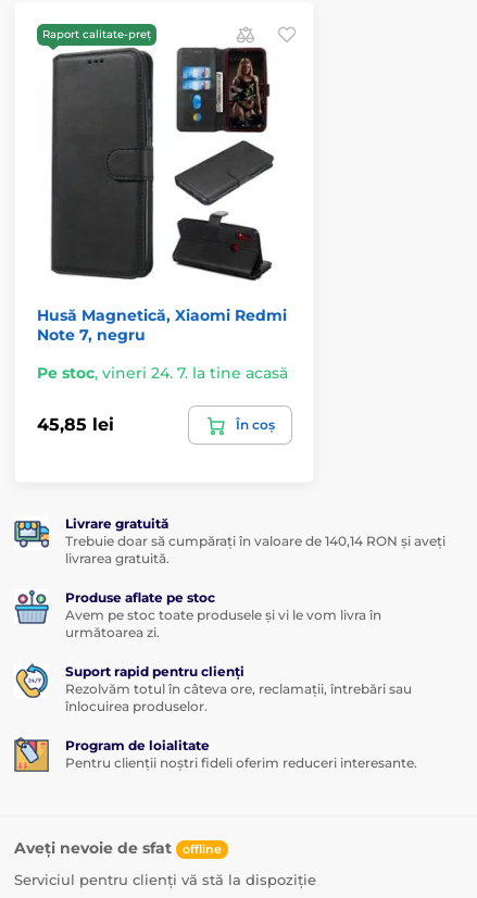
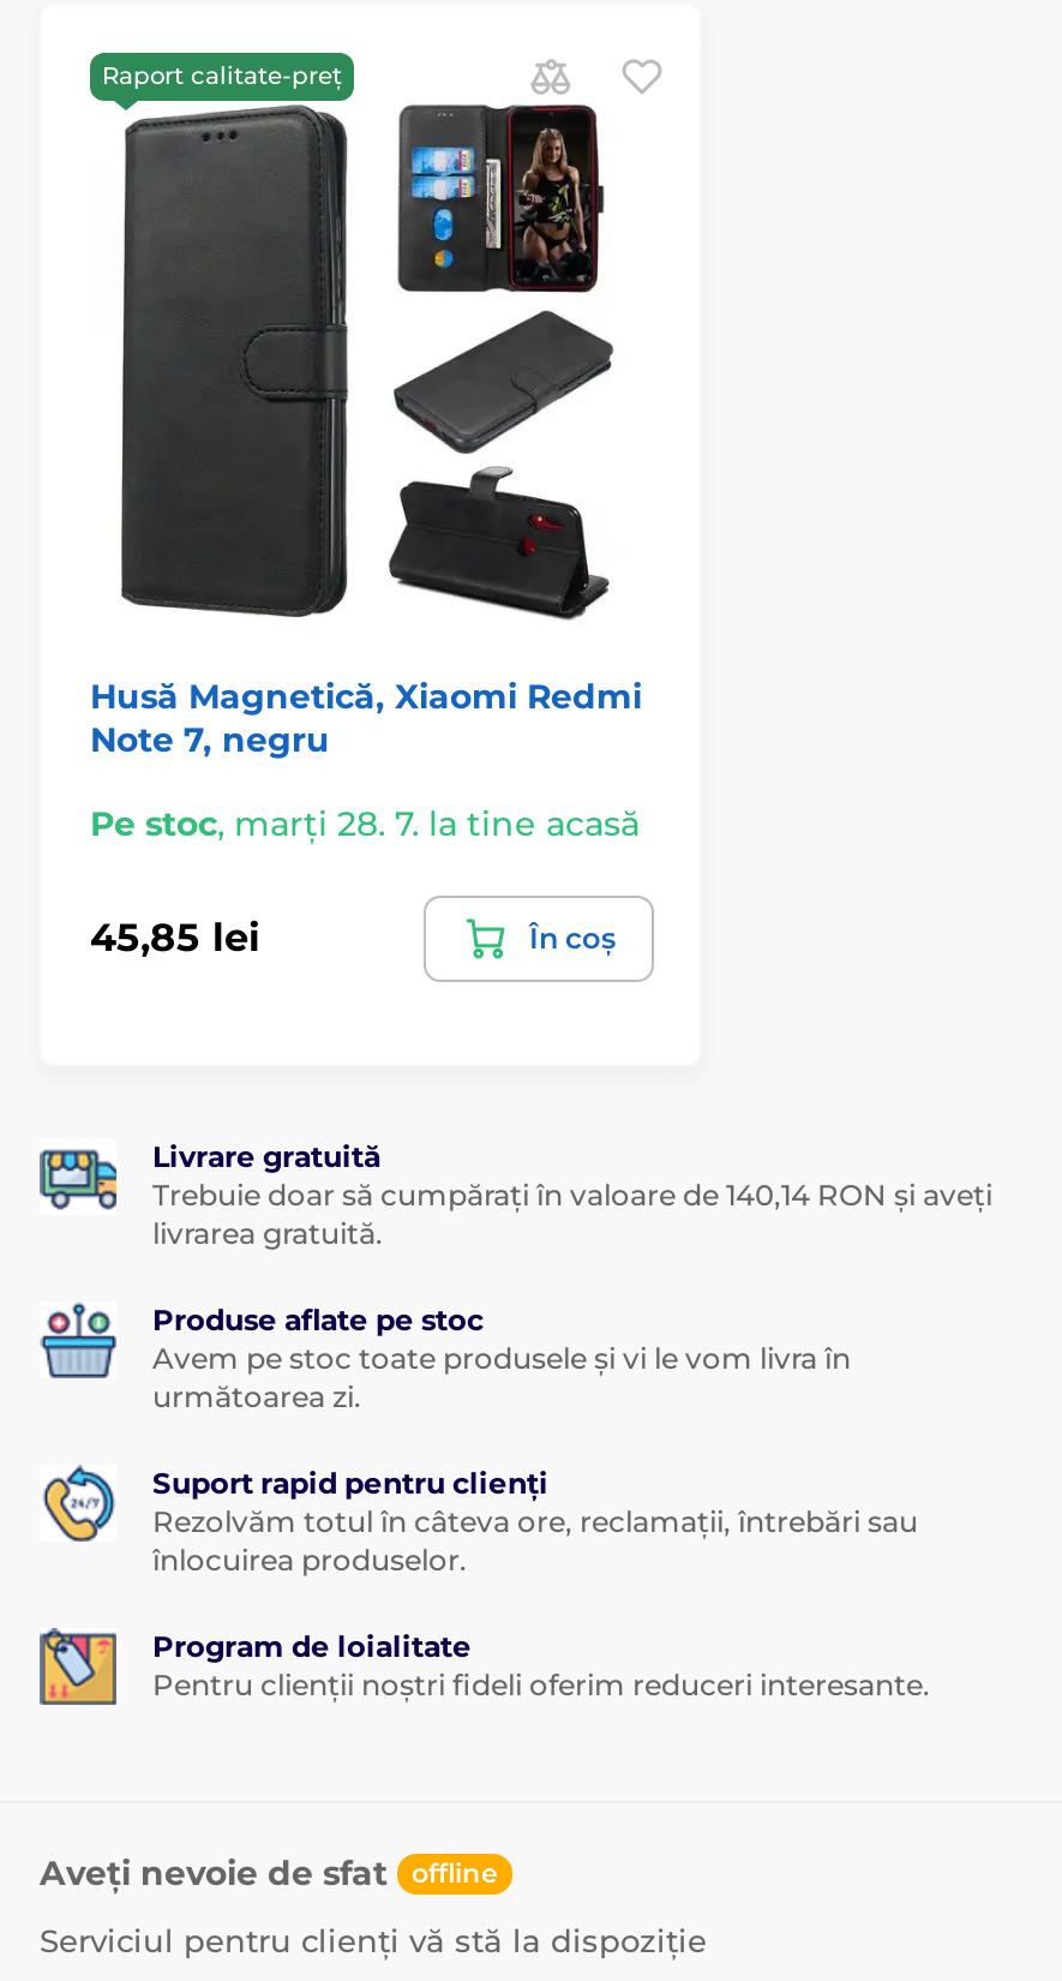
[37,363,288,382] Pe stoc, vineri 24. 7. la tine acasă -> [90,800,640,844] Pe stoc, marți 28. 7. la tine acasă

